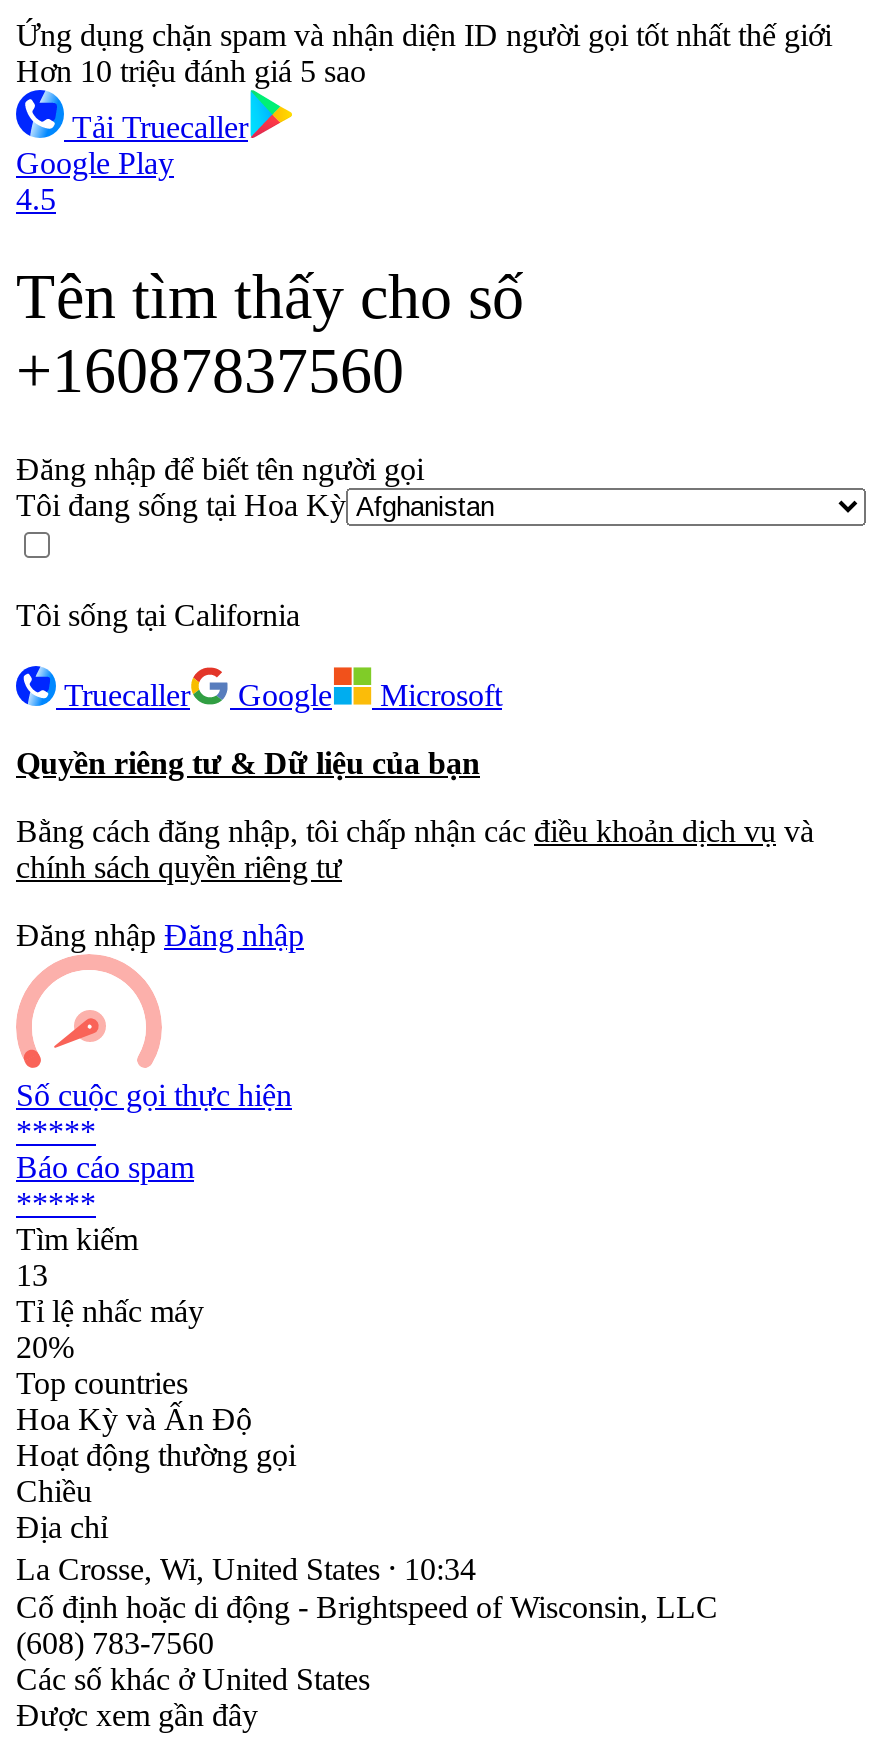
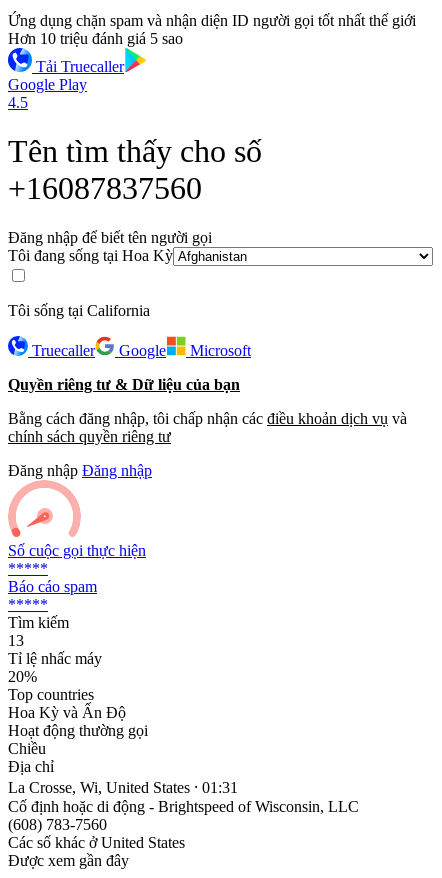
[16,1552,476,1586] La Crosse, Wi, United States ⸱ 10:34 -> [8,779,238,796] La Crosse, Wi, United States ⸱ 01:31

